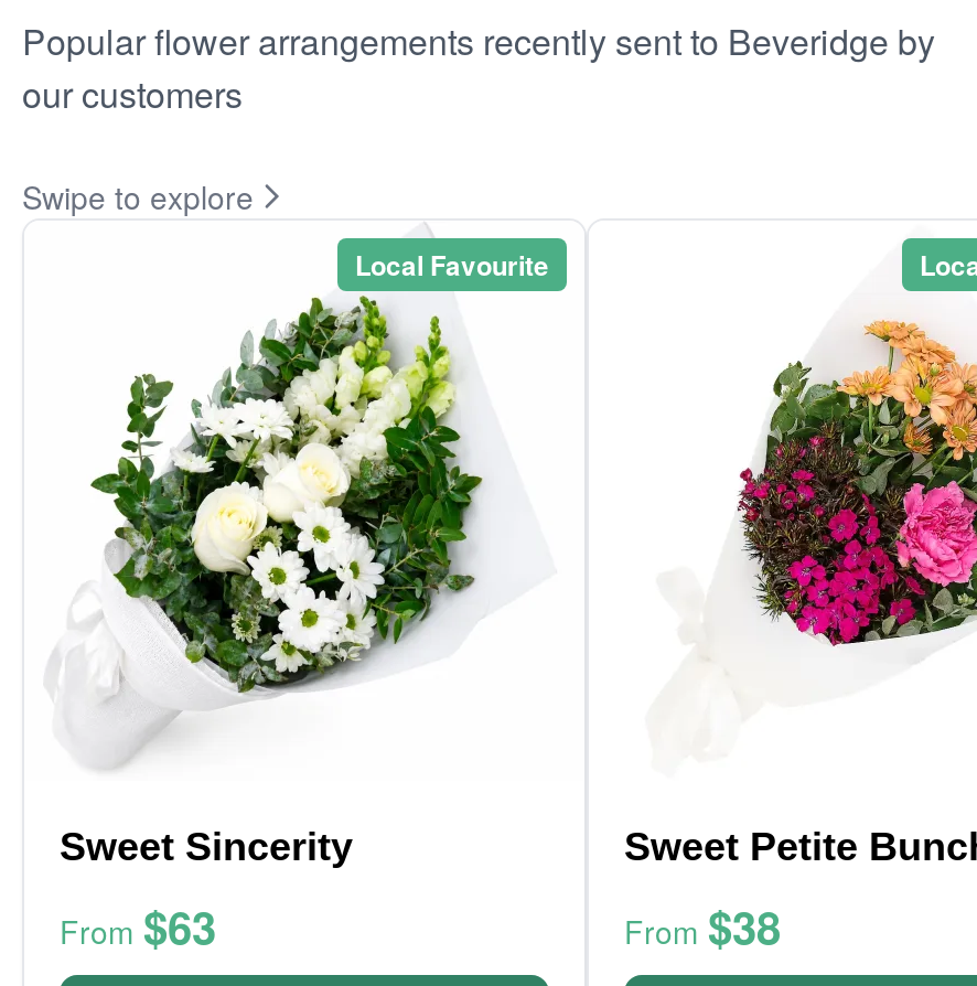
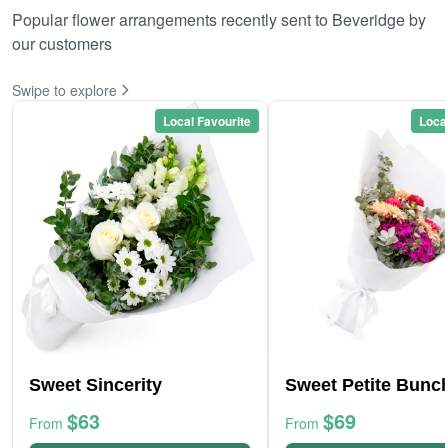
[737,318,970,649] [image] -> [337,146,442,296] [image]
[624,893,781,957] From $38 -> [285,406,356,435] From $69

